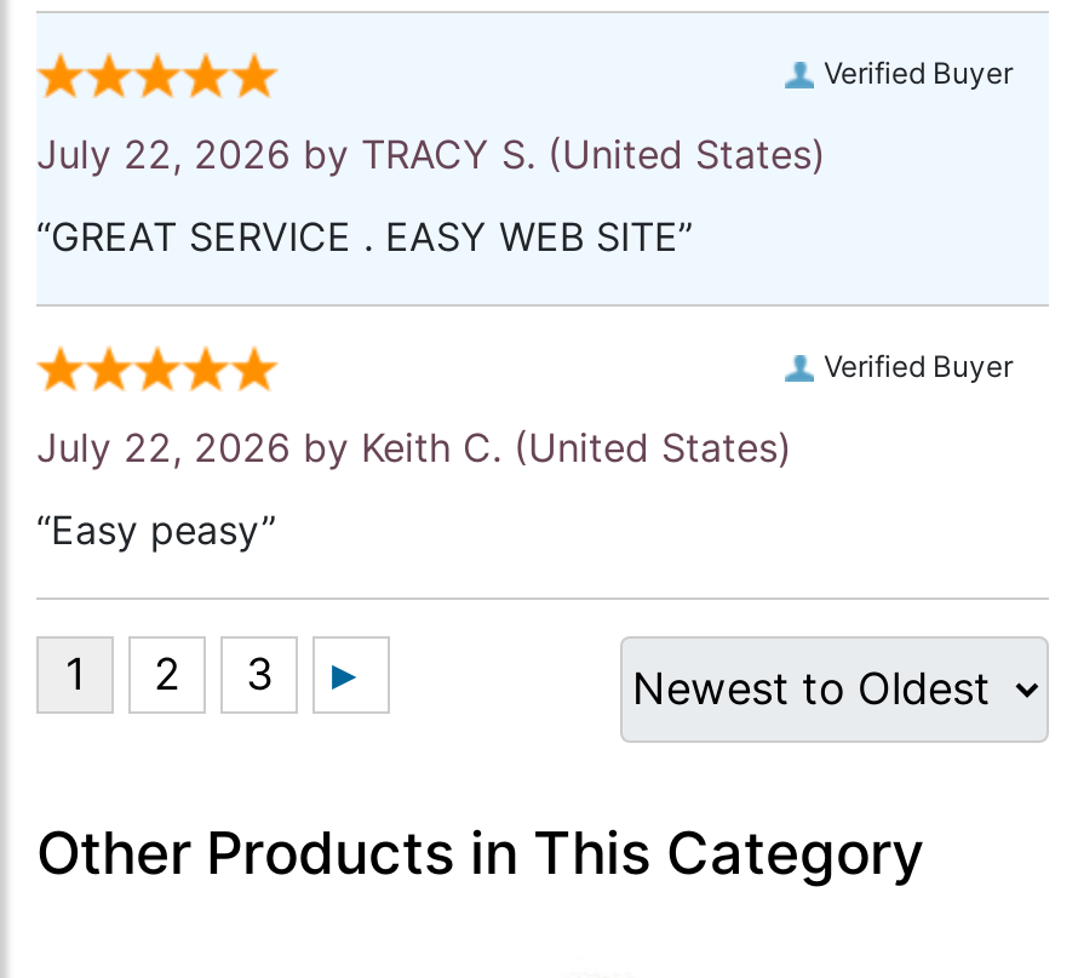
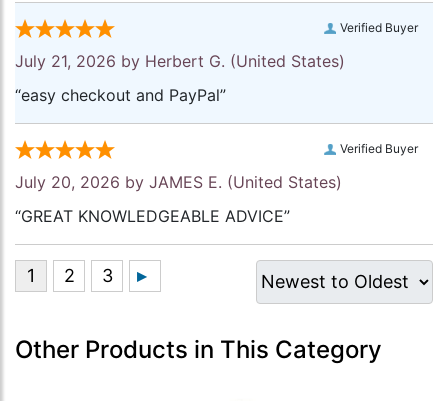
[36,129,826,178] July 22, 2026 by TRACY S. (United States) -> [15,51,345,71] July 21, 2026 by Herbert G. (United States)
[36,212,693,260] “GREAT SERVICE . EASY WEB SITE” -> [15,85,226,105] “easy checkout and PayPal”
[36,422,792,471] July 22, 2026 by Keith C. (United States) -> [15,172,342,192] July 20, 2026 by JAMES E. (United States)
[36,505,276,553] “Easy peasy” -> [15,206,290,226] “GREAT KNOWLEDGEABLE ADVICE”

